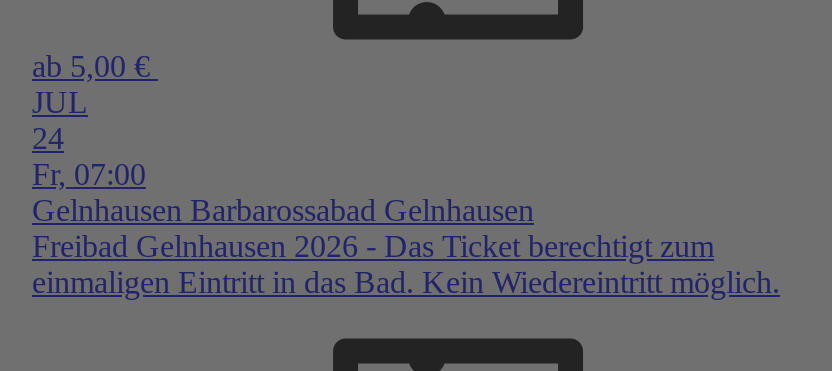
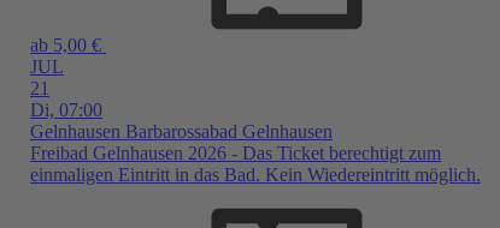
[32,121,146,191] 24 | Fr, 07:00 -> [30,78,102,120] 21 | Di, 07:00

